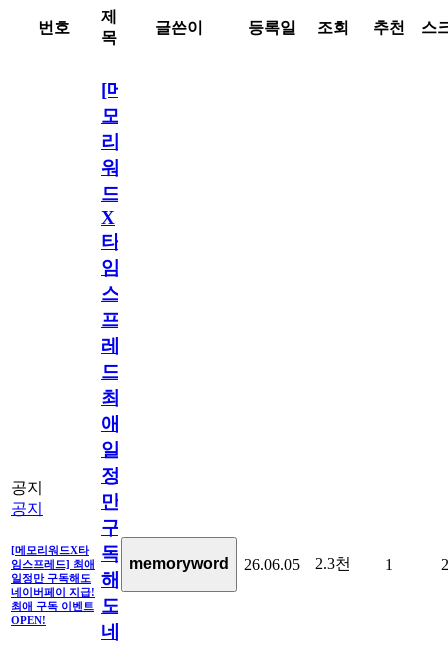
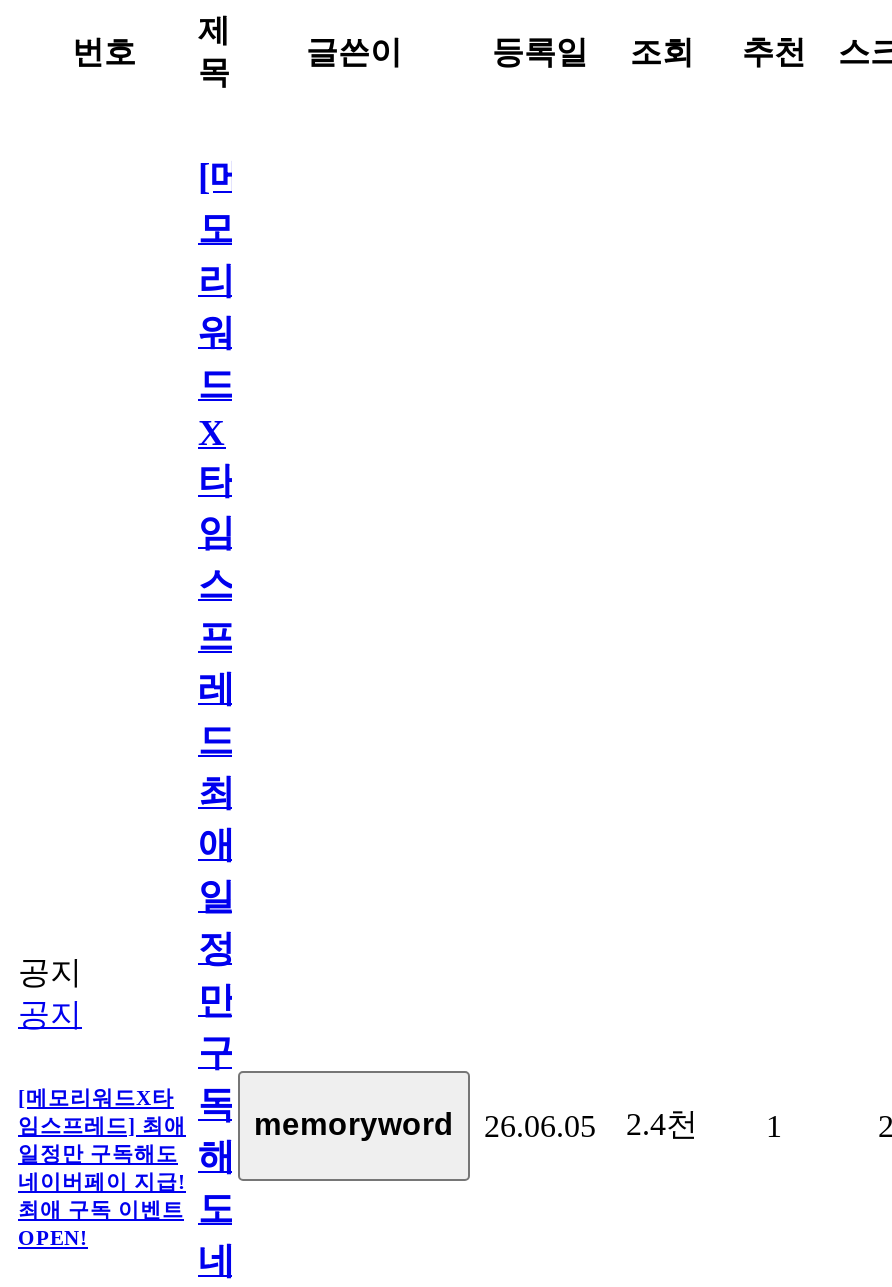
[11,543,393,572] [메모리워드X타 독 memoryword 26.06.05 2.3천 1 -> [18,1083,782,1142] [메모리워드X타 독 memoryword 26.06.05 2.4천 1

